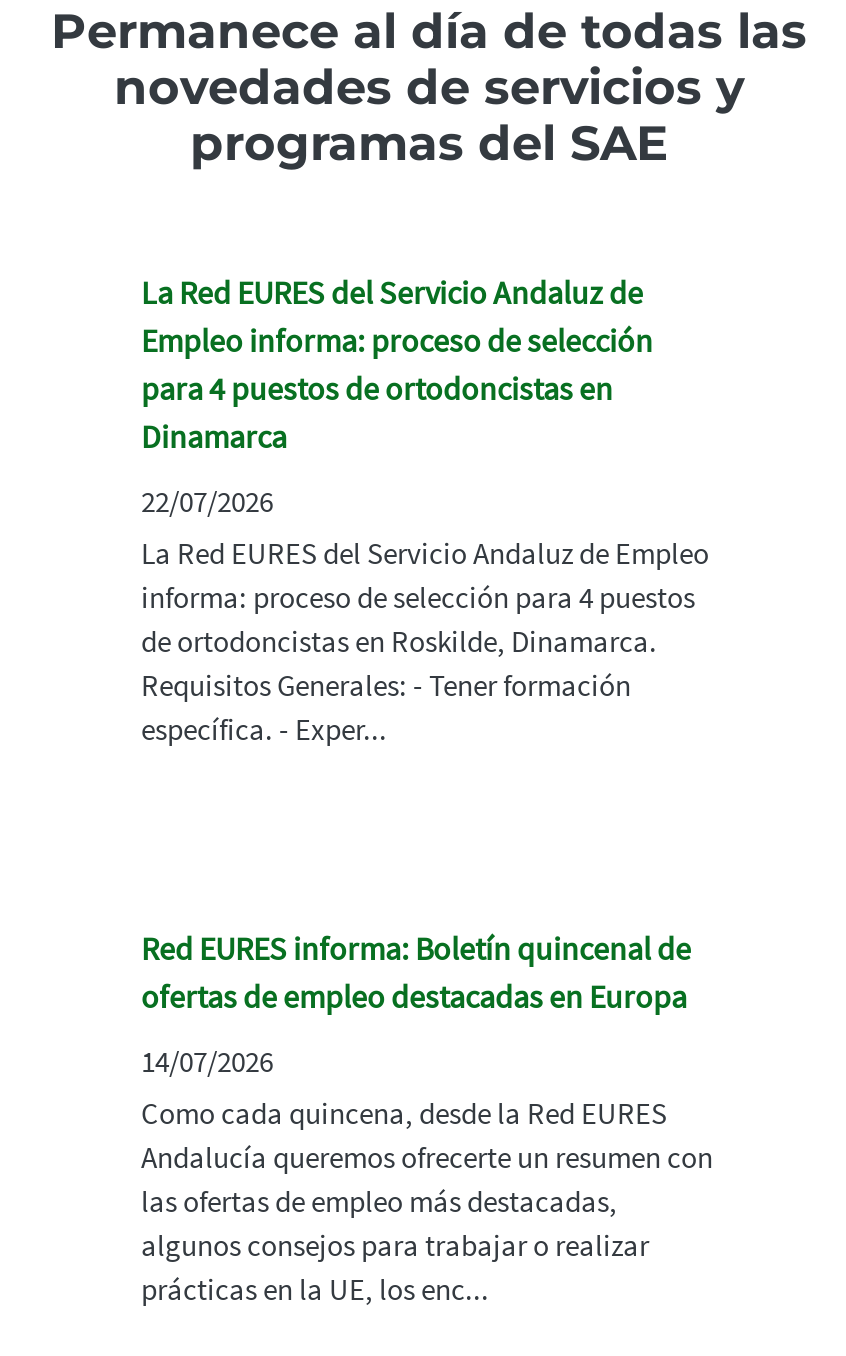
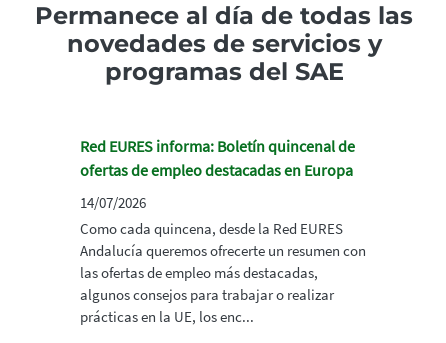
[141,272,709,748] La Red EURES del Servicio Andaluz de | Empleo informa: proceso de selección | para 4 puestos de ortodoncistas en | Dinamarca | 22/07/2026 | La Red EURES del Servicio Andaluz de Empleo | informa: proceso de selección para 4 puestos | de ortodoncistas en Roskilde, Dinamarca. | Requisitos Generales: - Tener formación | específica. - Exper... -> none

